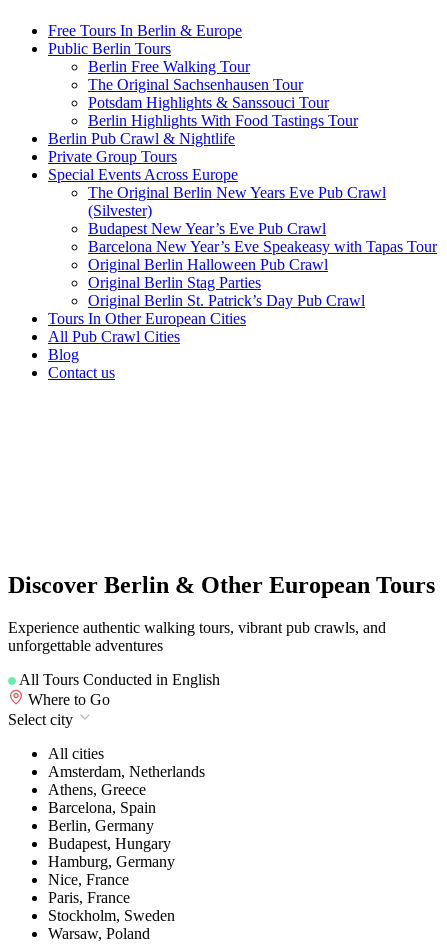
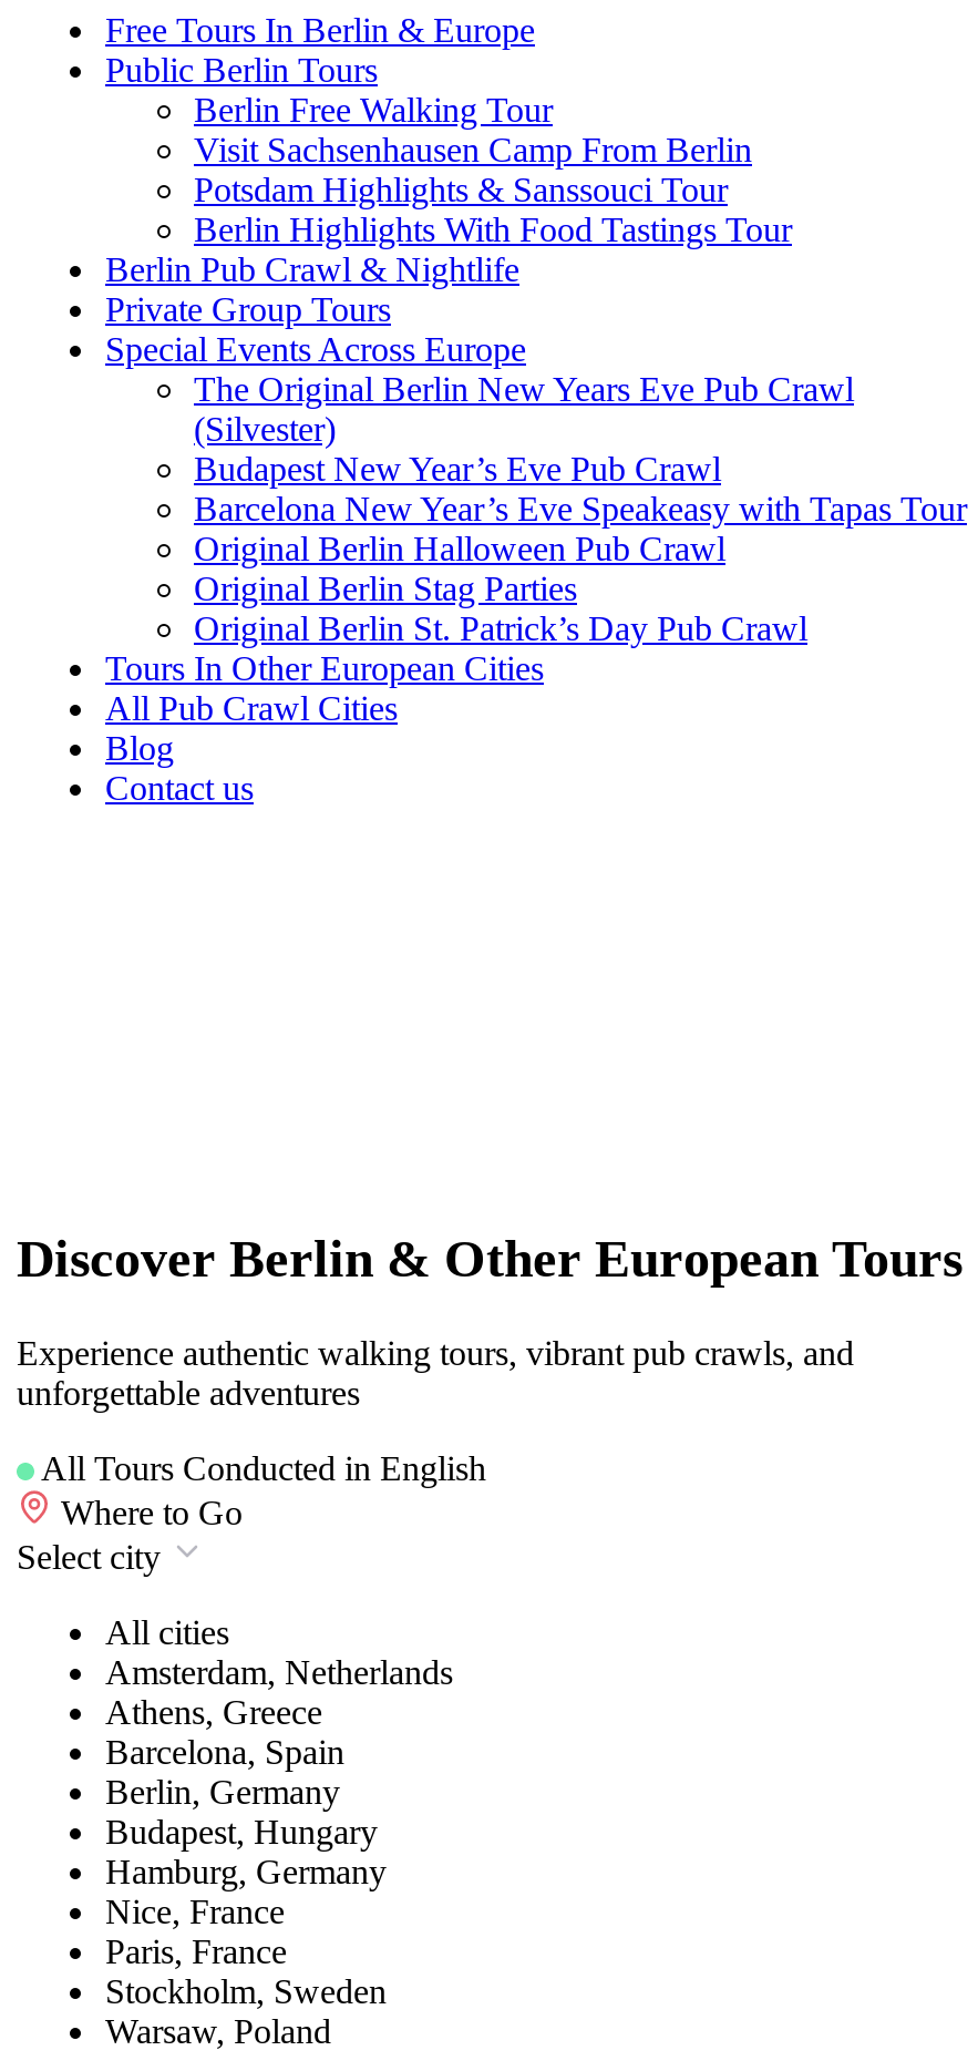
[88,76,303,93] The Original Sachsenhausen Tour -> [194,131,752,168] Visit Sachsenhausen Camp From Berlin

